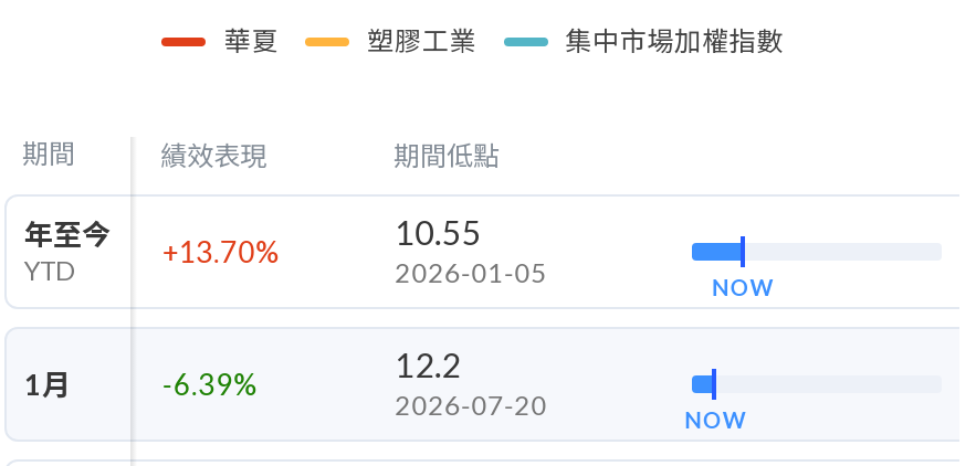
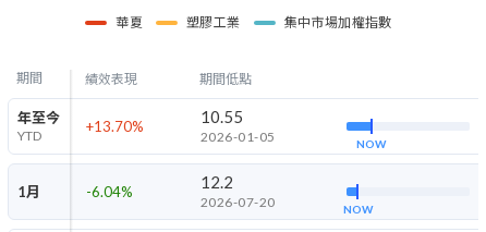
[163,366,258,401] -6.39% -> [86,182,133,200] -6.04%

